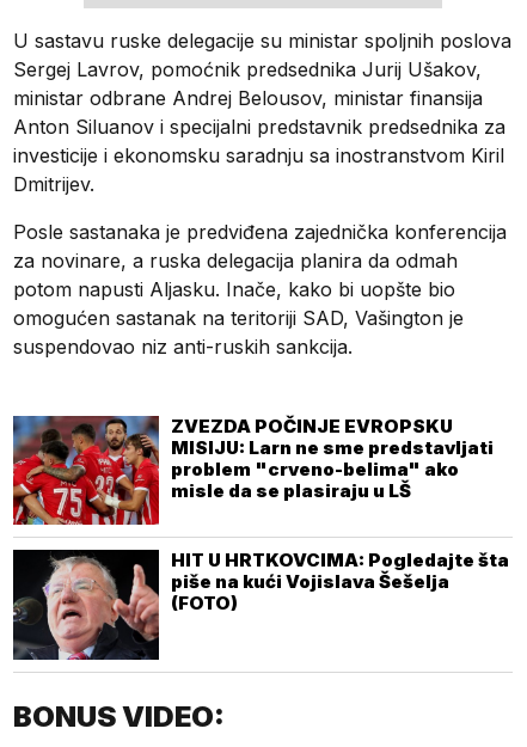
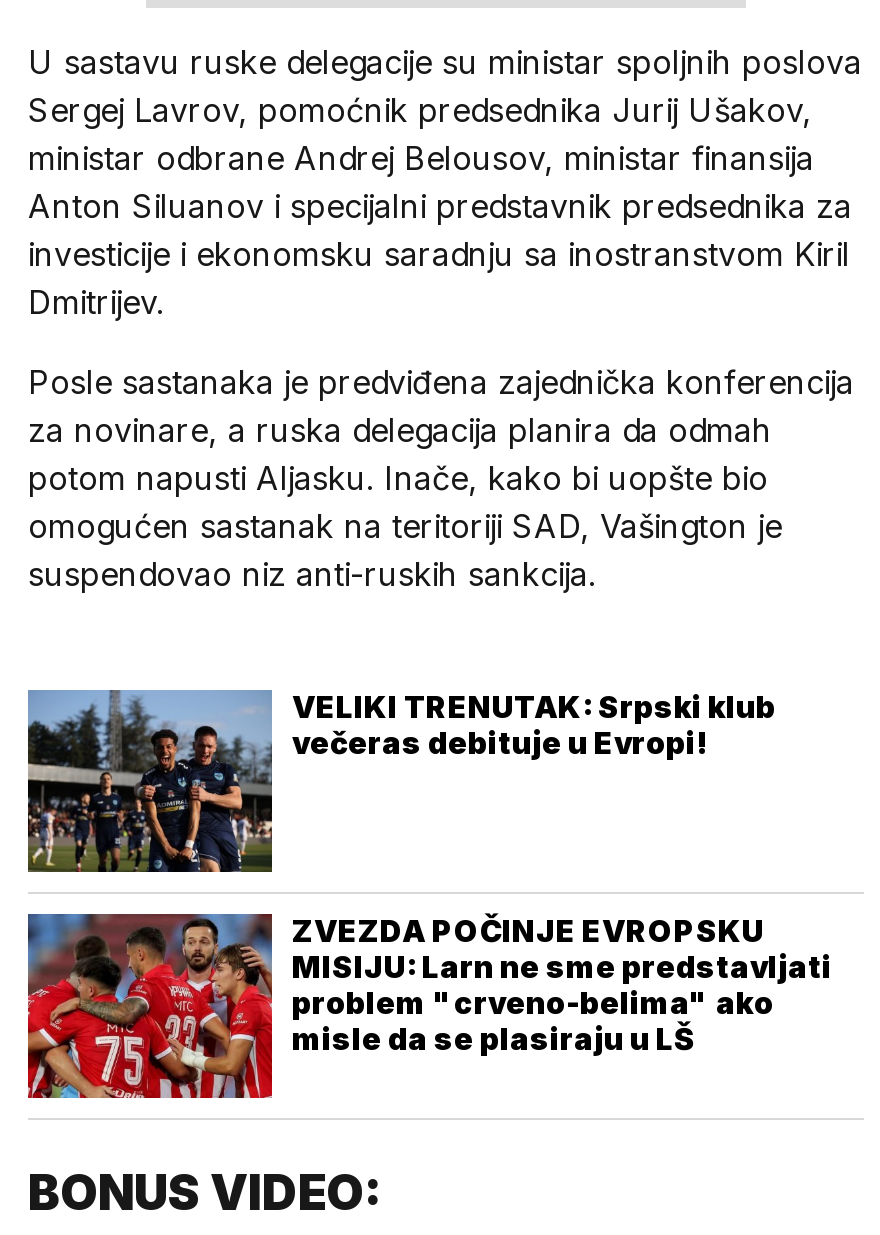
none -> [26,688,776,874] [image] | VELIKI TRENUTAK: Srpski klub | večeras debituje u Evropi!
moved [11,414,494,528] -> [24,910,832,1102]: [image] | ZVEZDA POČINJE EVROPSKU | MISIJU: Larn ne sme predstavljati | problem "crveno-belima" ako | misle da se plasiraju u LŠ
[12,549,509,661] [image] | HIT U HRTKOVCIMA: Pogledajte šta | piše na kući Vojislava Šešelja | (FOTO) -> none

